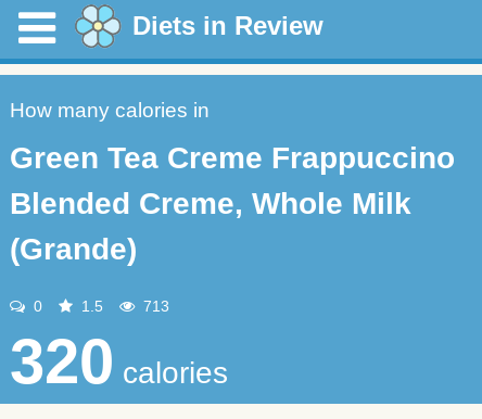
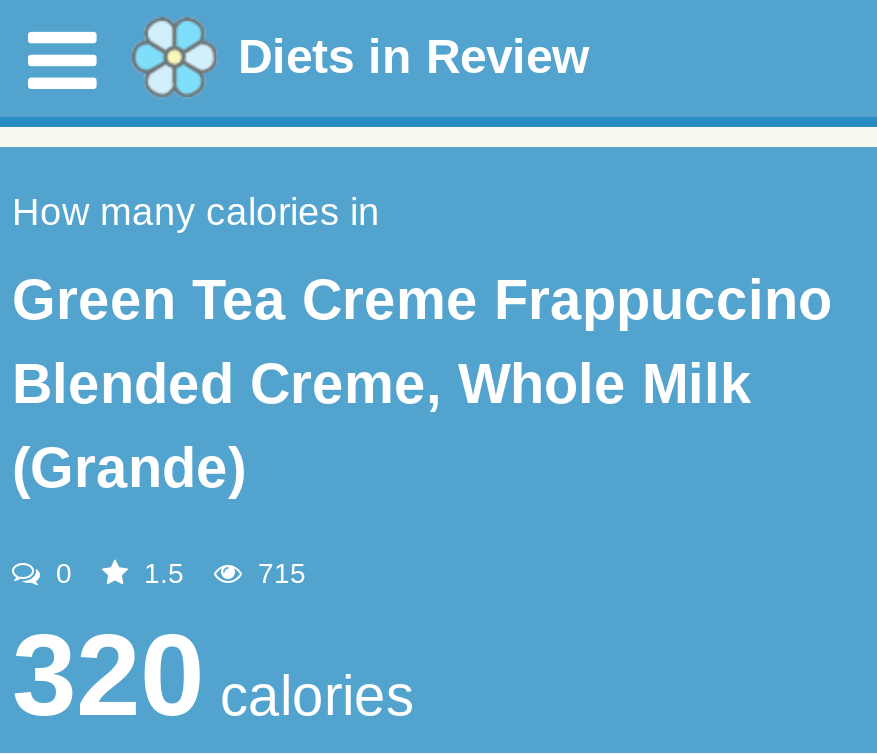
[139,297,169,315] 713 -> [250,557,306,589] 715

